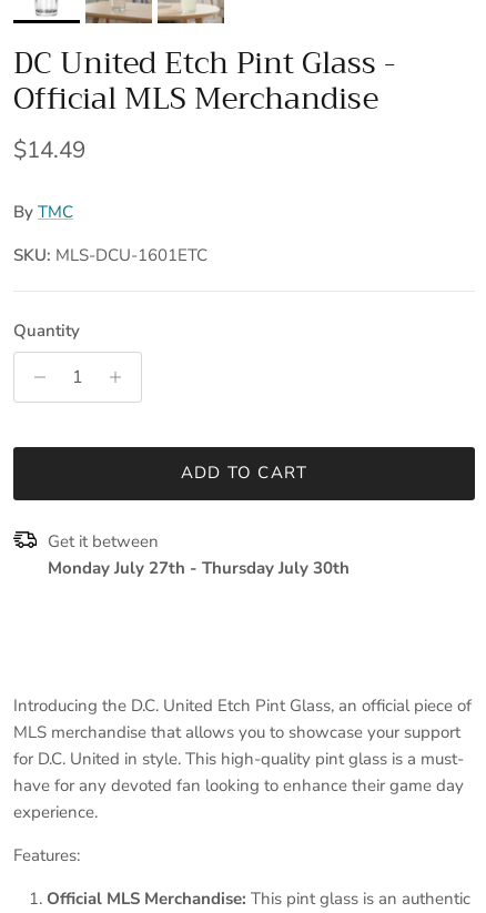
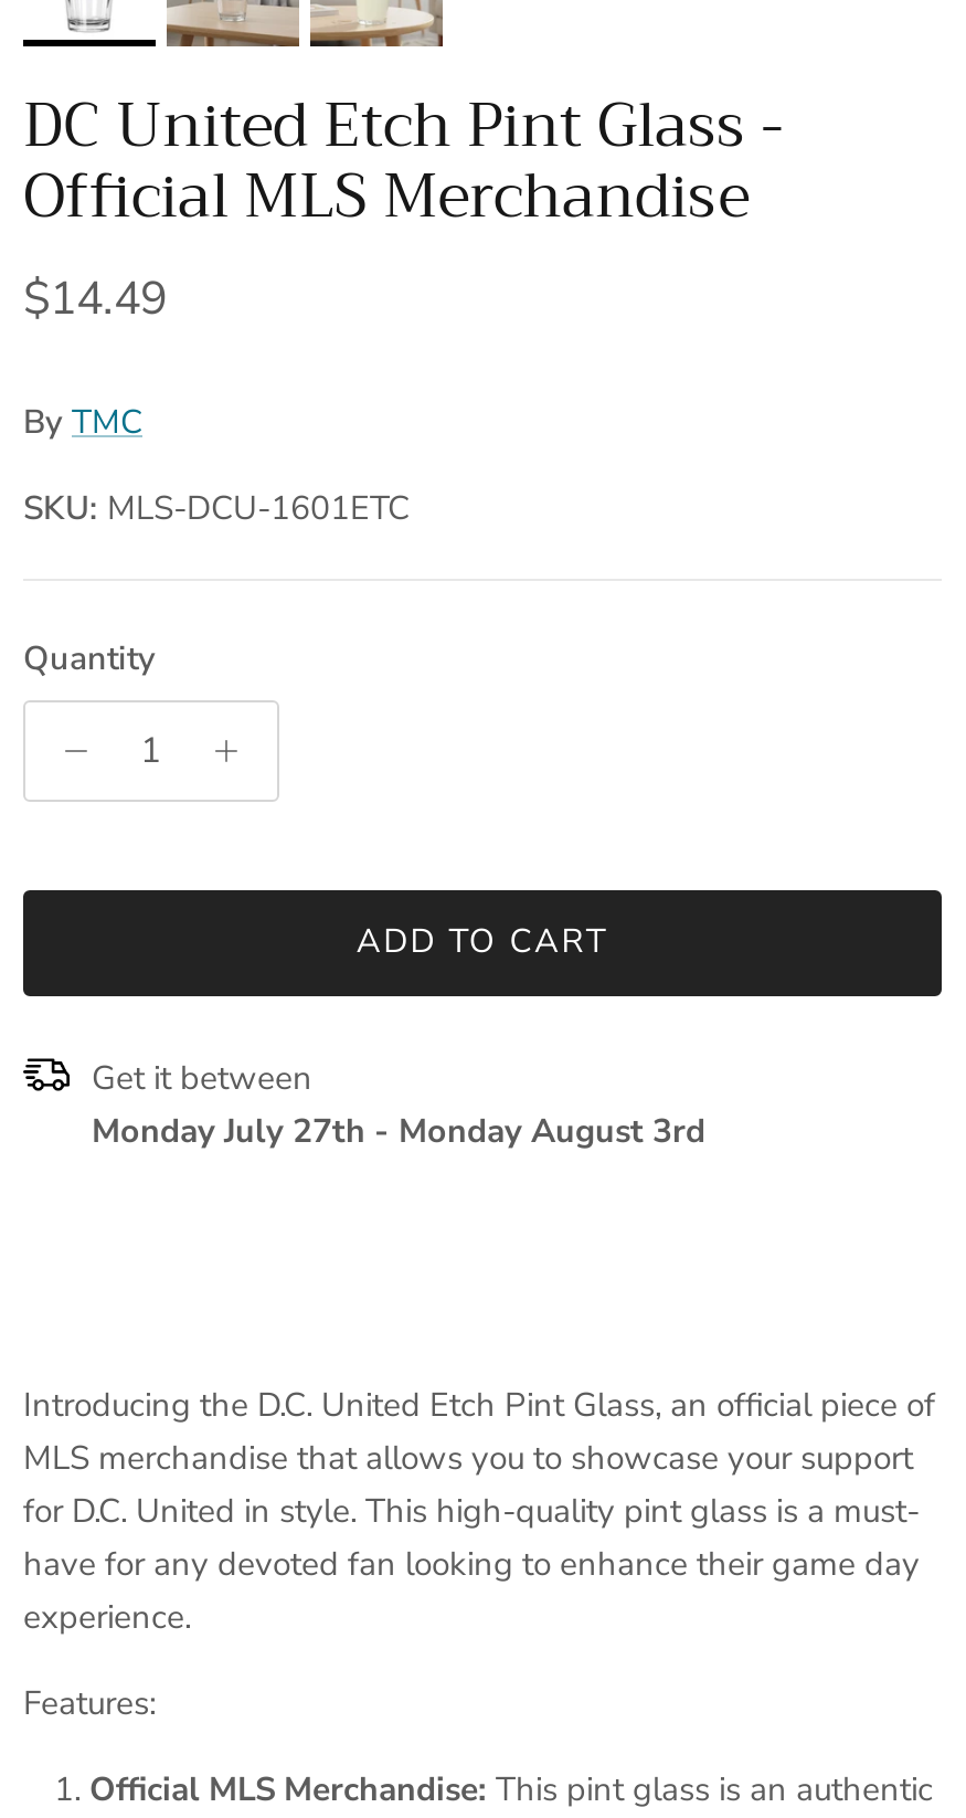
[48,557,350,579] Monday July 27th - Thursday July 30th -> [92,1108,705,1152] Monday July 27th - Monday August 3rd

